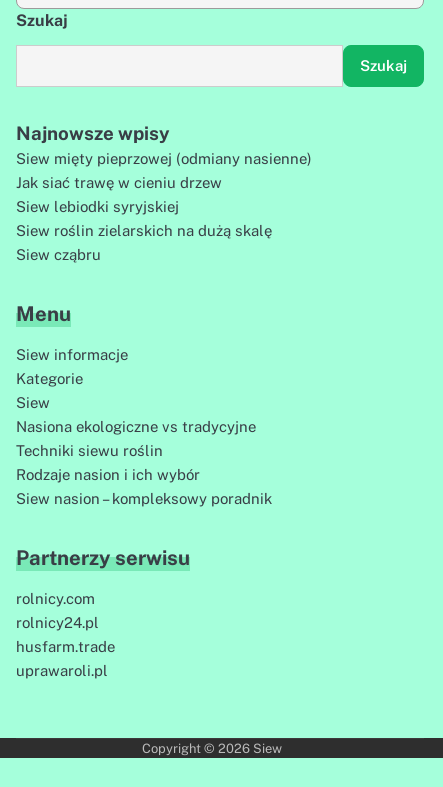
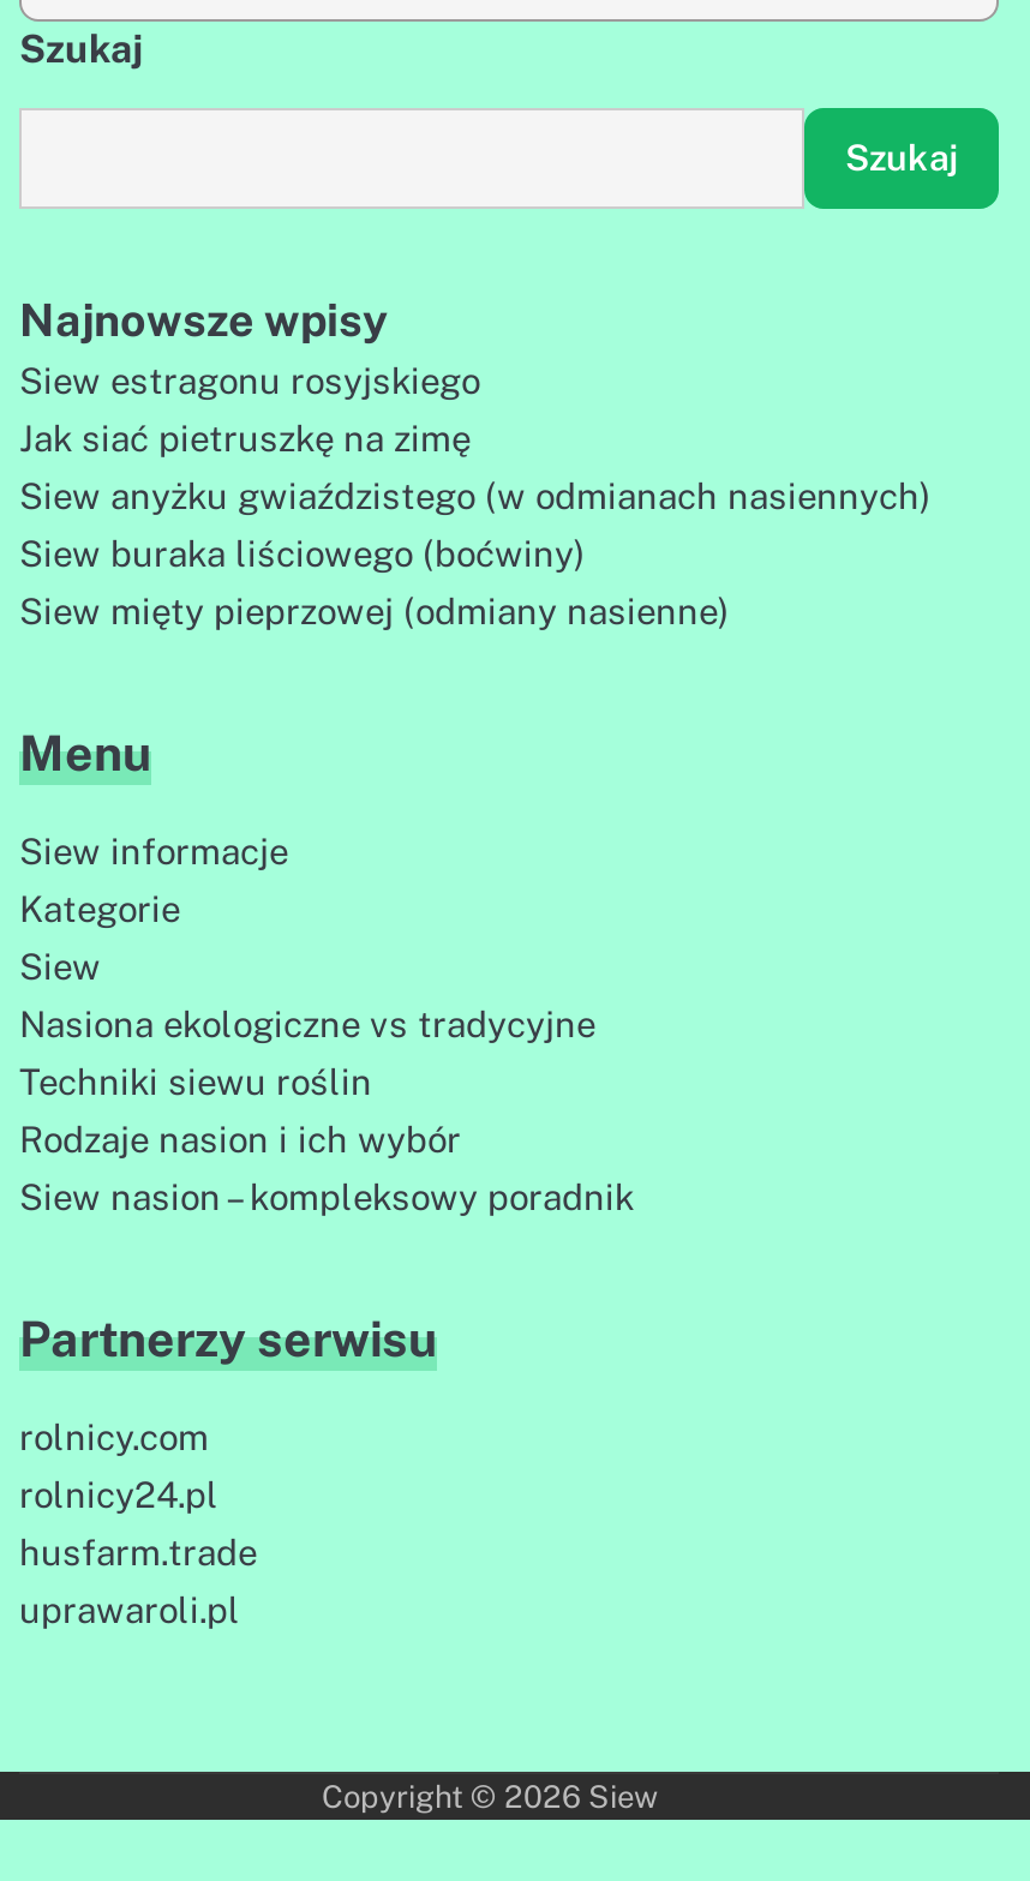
none -> [19,361,932,575] Siew estragonu rosyjskiego | Jak siać pietruszkę na zimę | Siew anyżku gwiaździstego (w odmianach nasiennych) | Siew buraka liściowego (boćwiny)
moved [16,150,312,167] -> [19,591,730,632]: Siew mięty pieprzowej (odmiany nasienne)
[16,174,272,263] Jak siać trawę w cieniu drzew | Siew lebiodki syryjskiej | Siew roślin zielarskich na dużą skalę | Siew cząbru -> none

